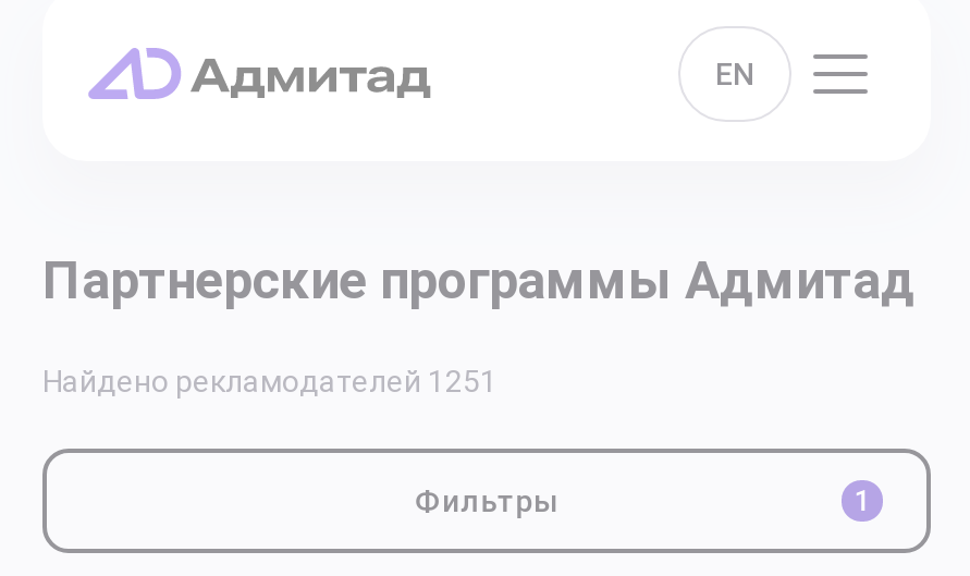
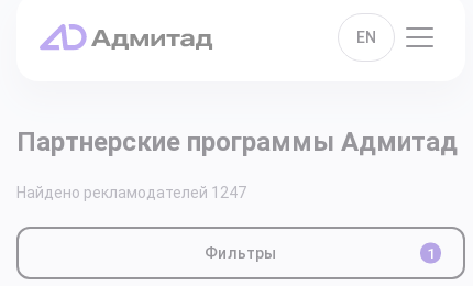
[42,364,498,399] Найдено рекламодателей 1251 -> [16,184,246,201] Найдено рекламодателей 1247

